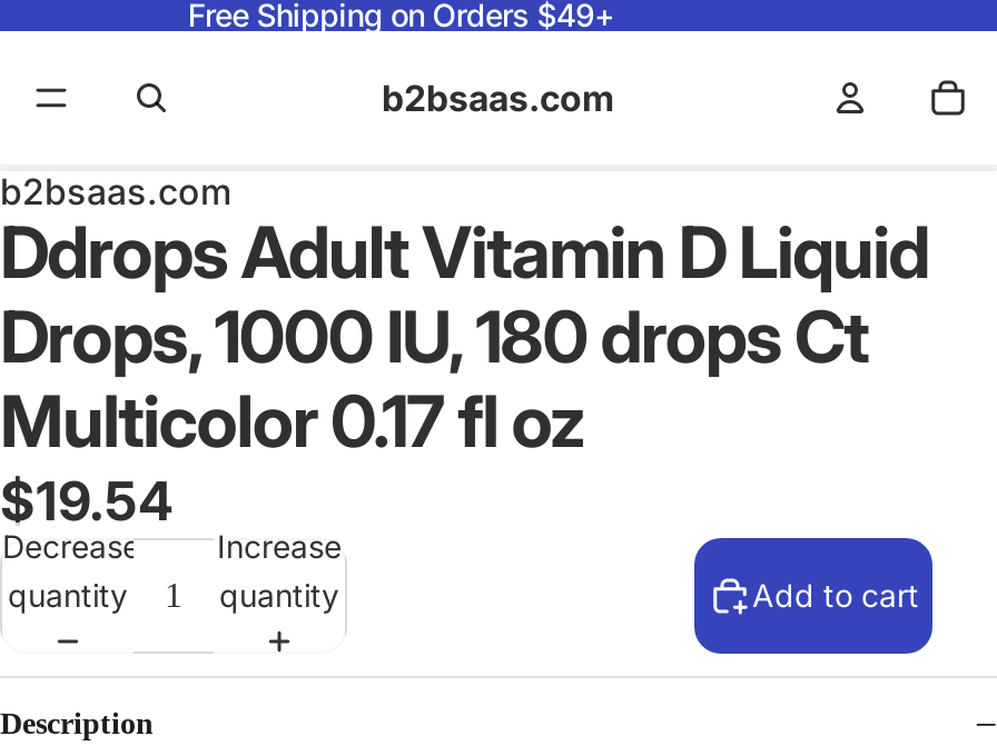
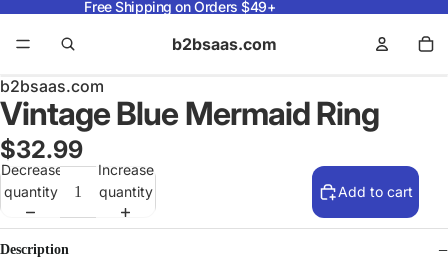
[0,209,928,534] Ddrops Adult Vitamin D Liquid | Drops, 1000 IU, 180 drops Ct | Multicolor 0.17 fl oz | $19.54 -> [0,94,379,164] Vintage Blue Mermaid Ring | $32.99

